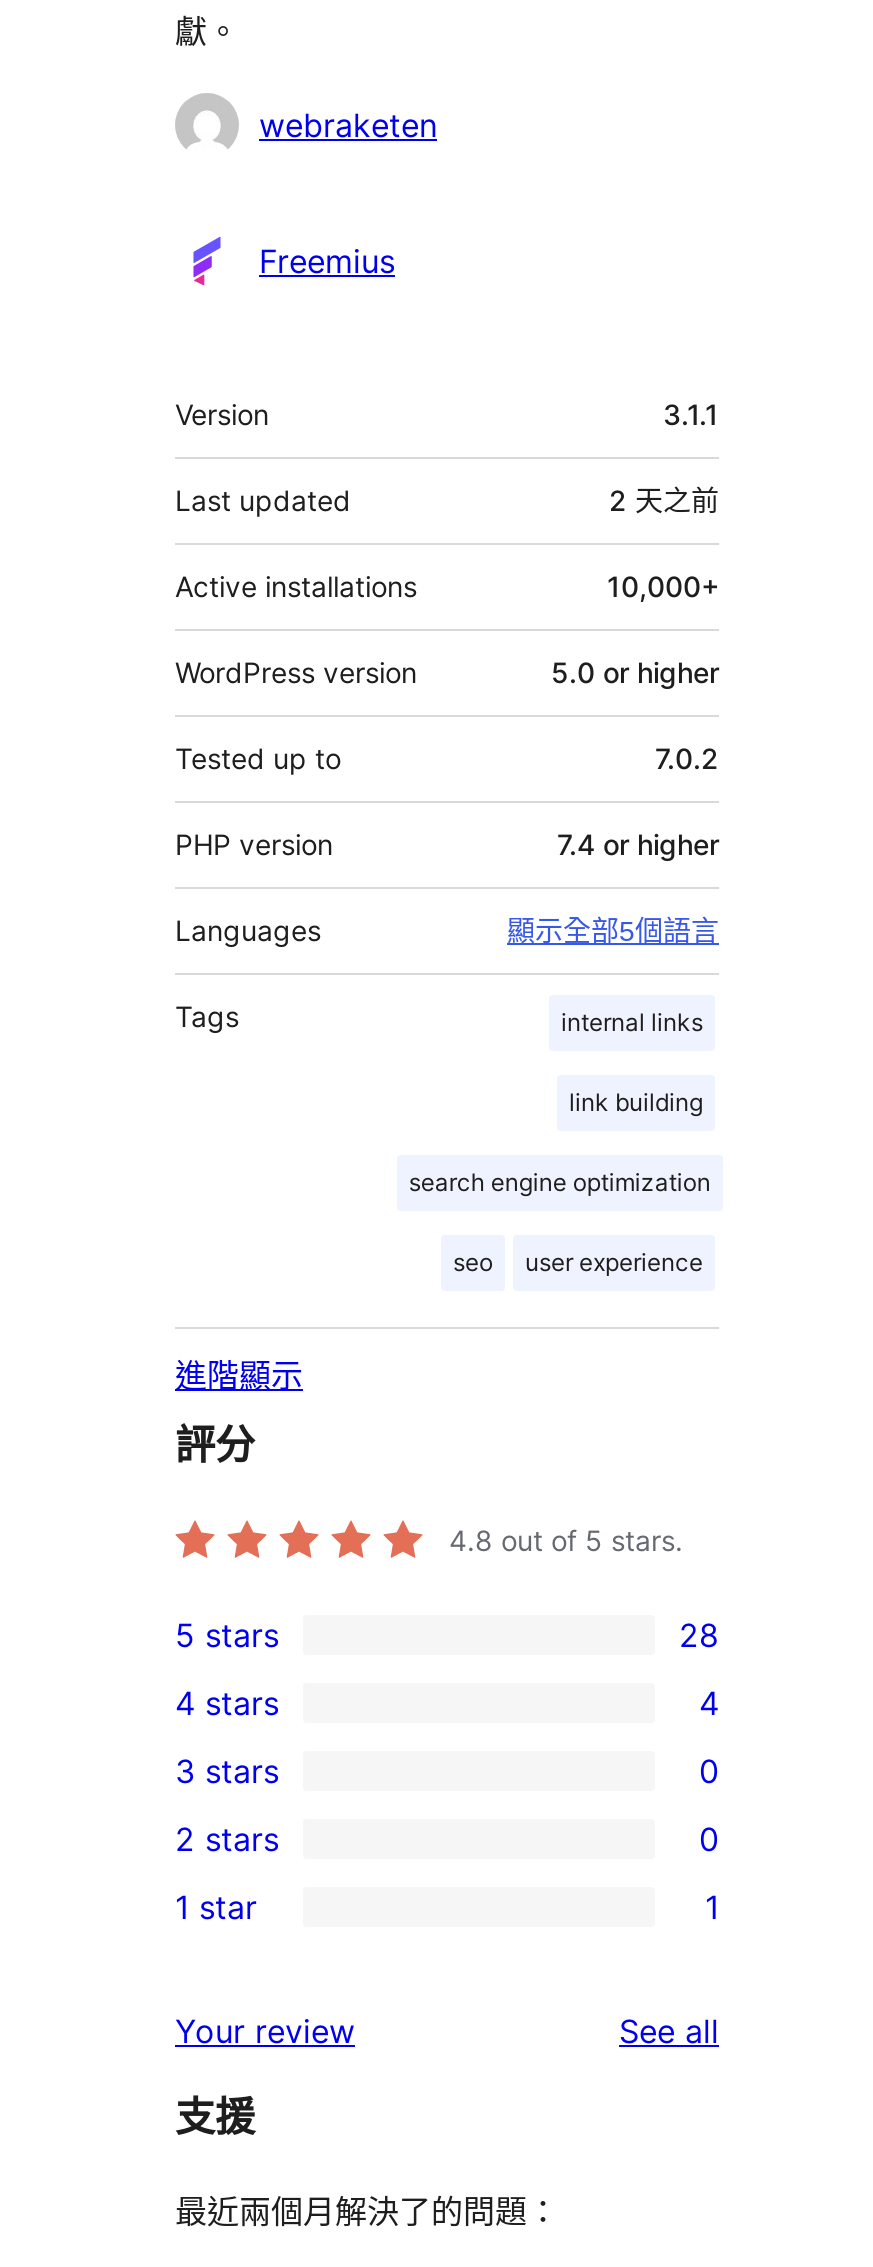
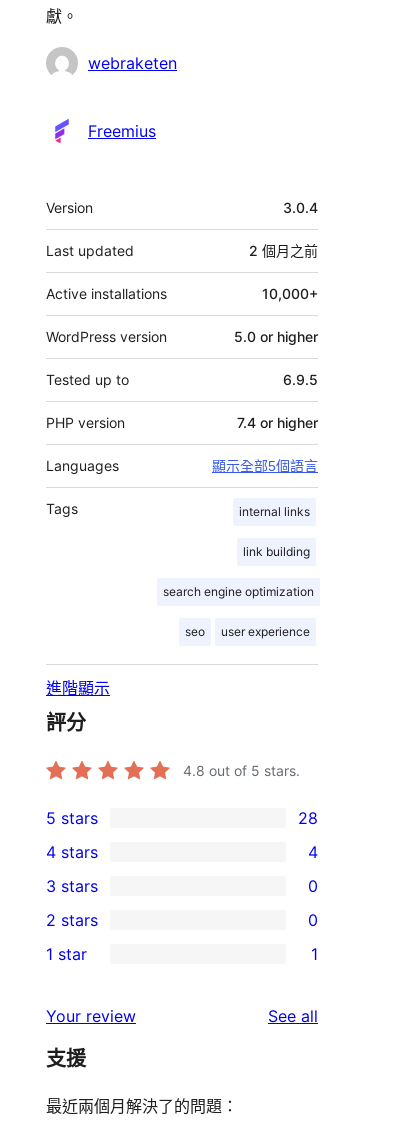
[663,398,719,432] 3.1.1 -> [283,199,318,216] 3.0.4
[609,484,719,518] 2 天之前 -> [249,242,318,259] 2 個月之前
[655,742,719,776] 7.0.2 -> [283,371,318,388] 6.9.5

